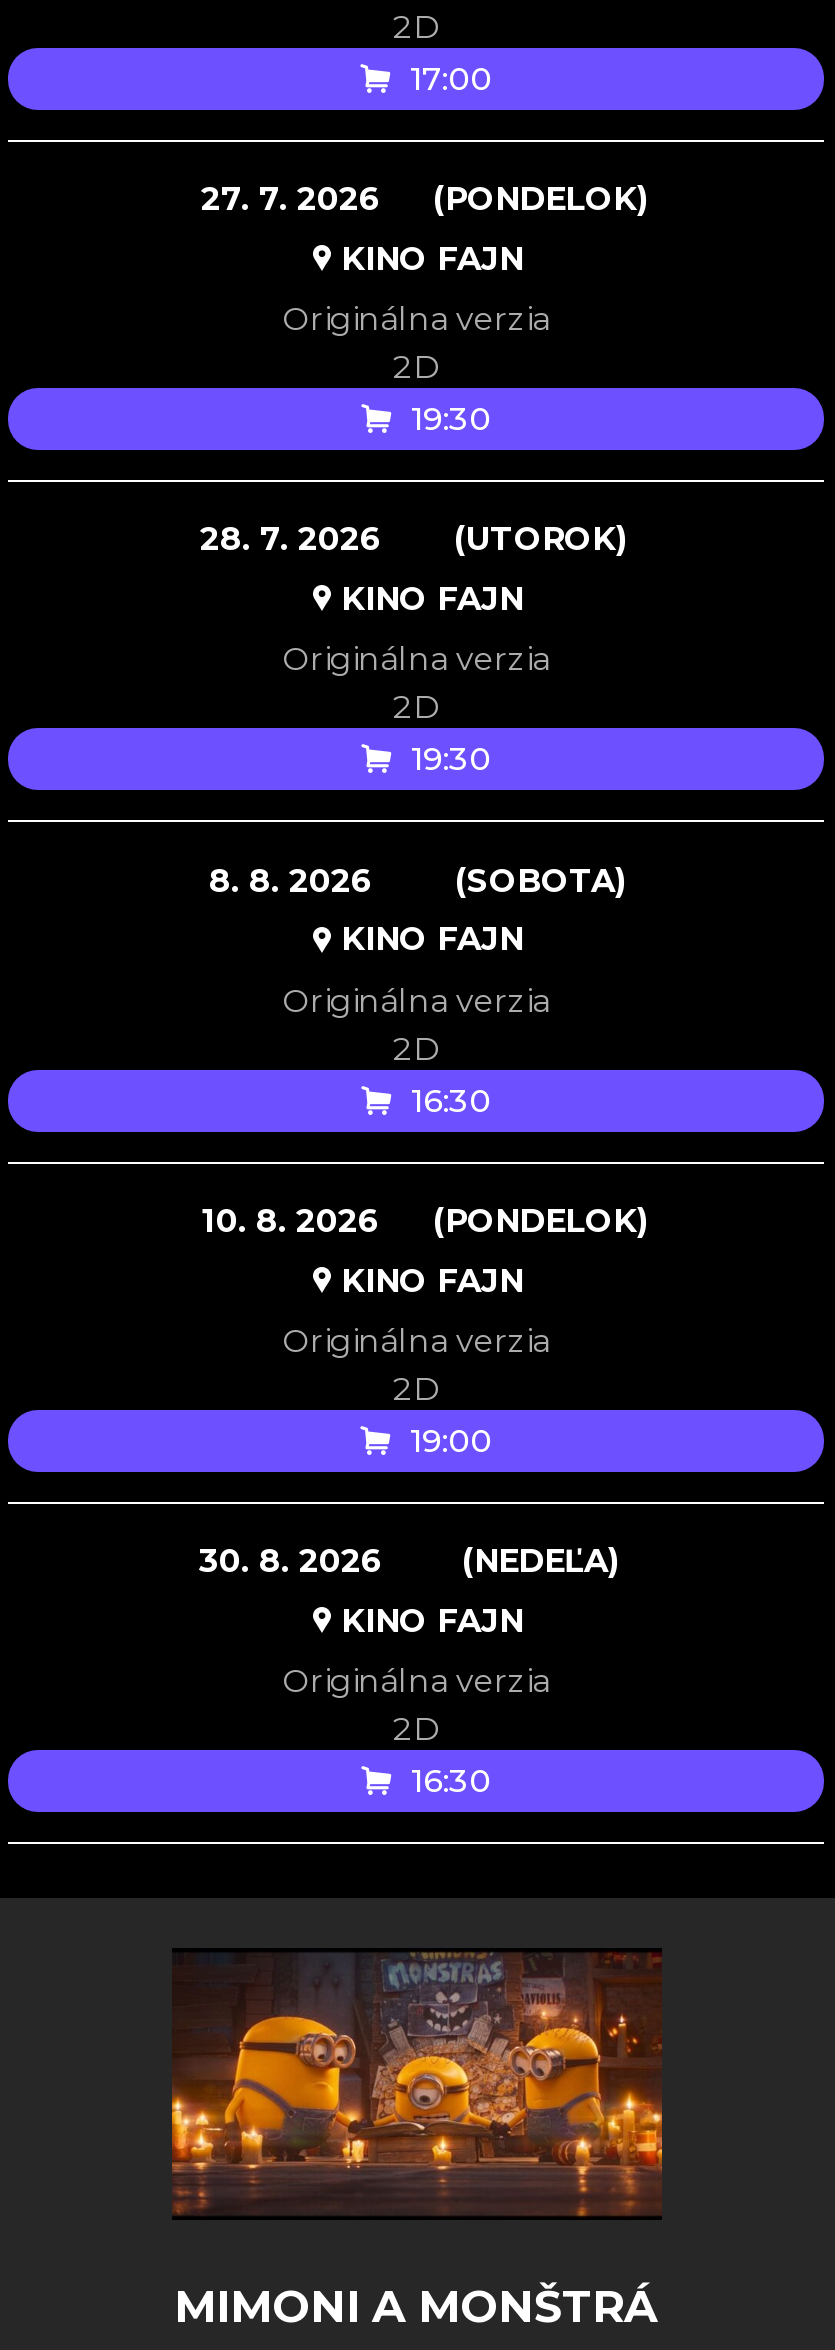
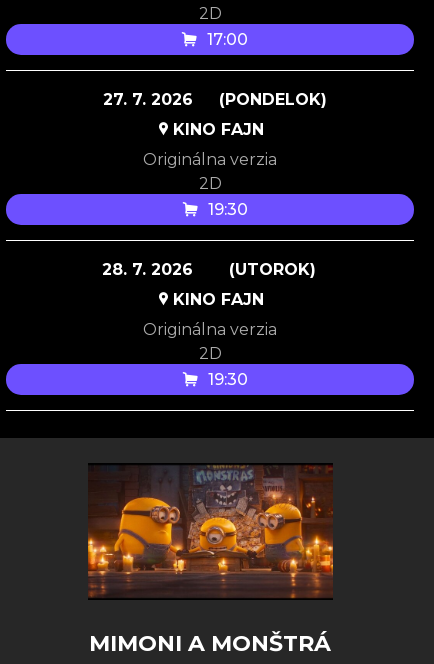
[199,861,649,1800] 8. 8. 2026 | (SOBOTA) | KINO FAJN | Originálna verzia | 2D | 16:30 | 10. 8. 2026 | (PONDELOK) | KINO FAJN | Originálna verzia | 2D | 19:00 | 30. 8. 2026 | (NEDEĽA) | KINO FAJN | Originálna verzia | 2D | 16:30 -> none

